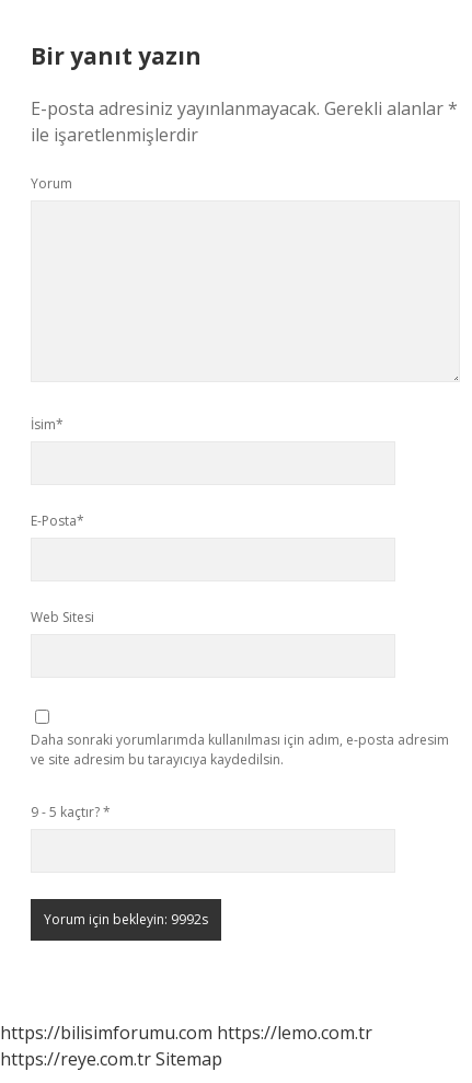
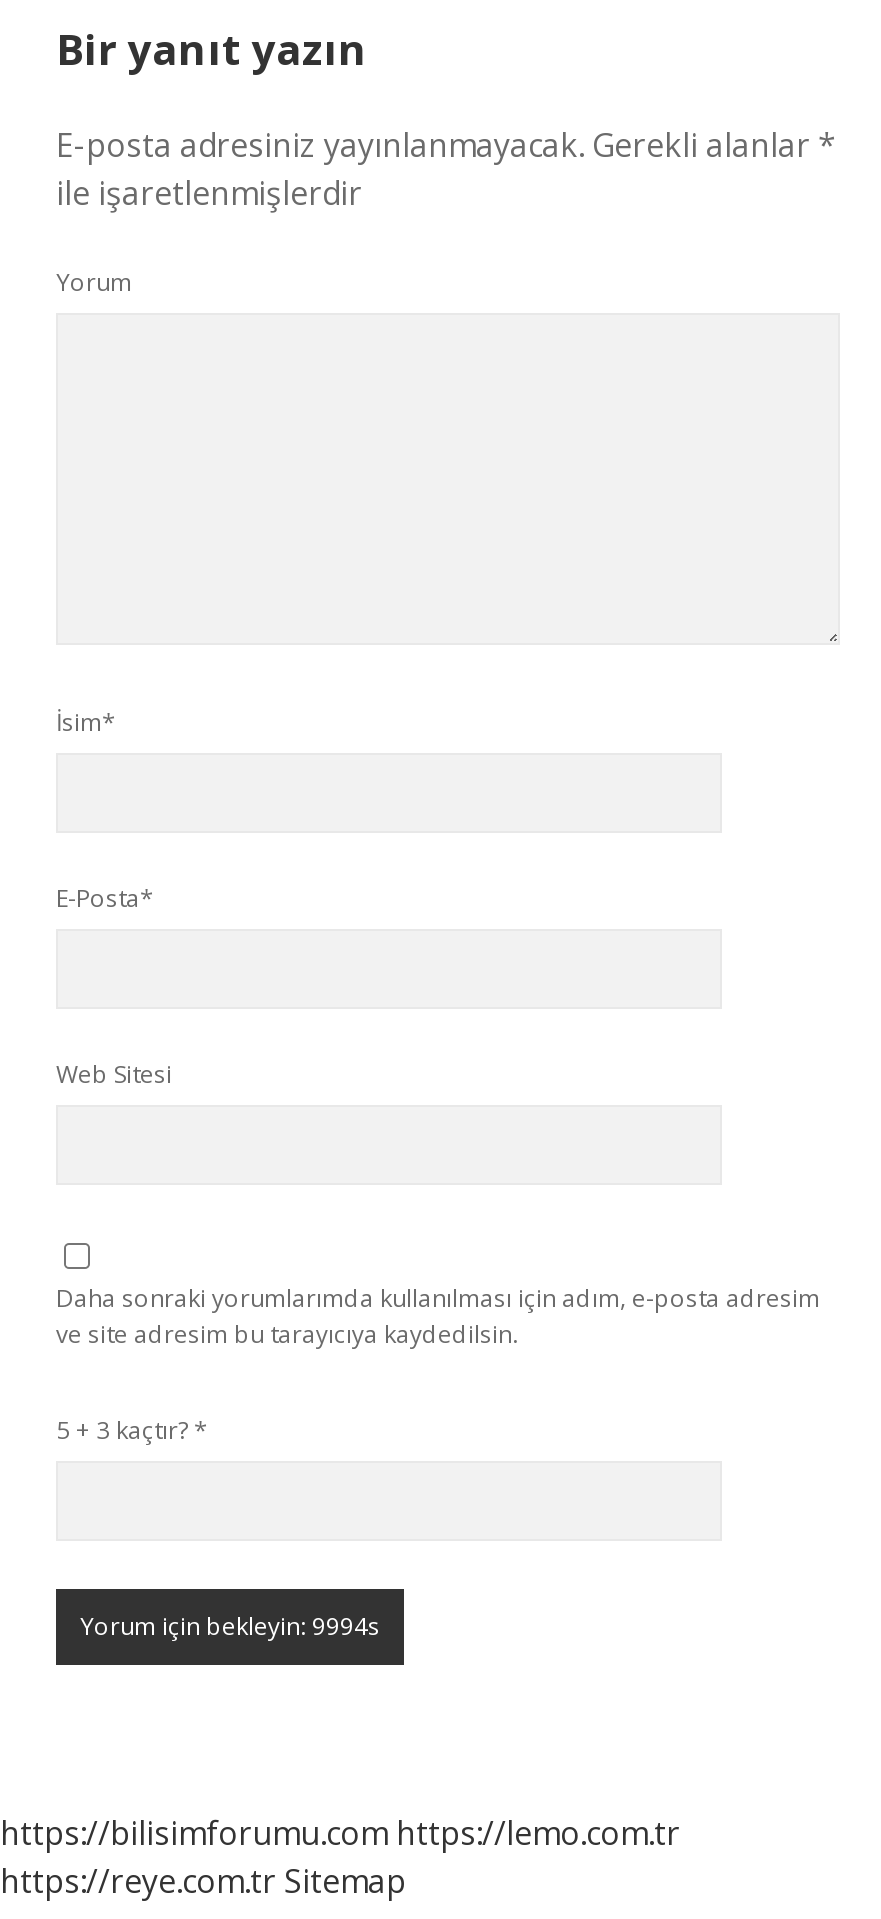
[31,803,111,821] 9 - 5 kaçtır? * -> [56,1413,208,1447] 5 + 3 kaçtır? *

